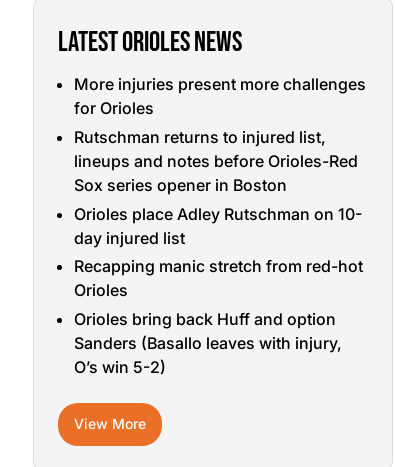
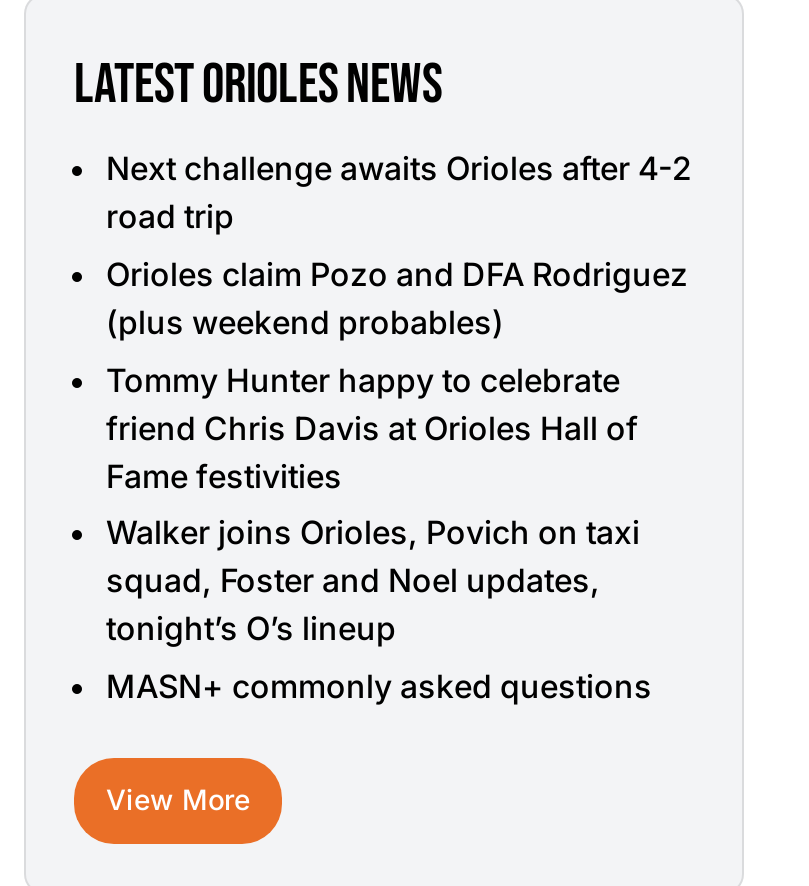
[74,74,366,377] More injuries present more challenges | for Orioles | Rutschman returns to injured list, | lineups and notes before Orioles-Red | Sox series opener in Boston | Orioles place Adley Rutschman on 10- | day injured list | Recapping manic stretch from red-hot | Orioles | Orioles bring back Huff and option | Sanders (Basallo leaves with injury, | O’s win 5-2) -> [106,148,692,706] Next challenge awaits Orioles after 4-2 | road trip | Orioles claim Pozo and DFA Rodriguez | (plus weekend probables) | Tommy Hunter happy to celebrate | friend Chris Davis at Orioles Hall of | Fame festivities | Walker joins Orioles, Povich on taxi | squad, Foster and Noel updates, | tonight’s O’s lineup | MASN+ commonly asked questions

